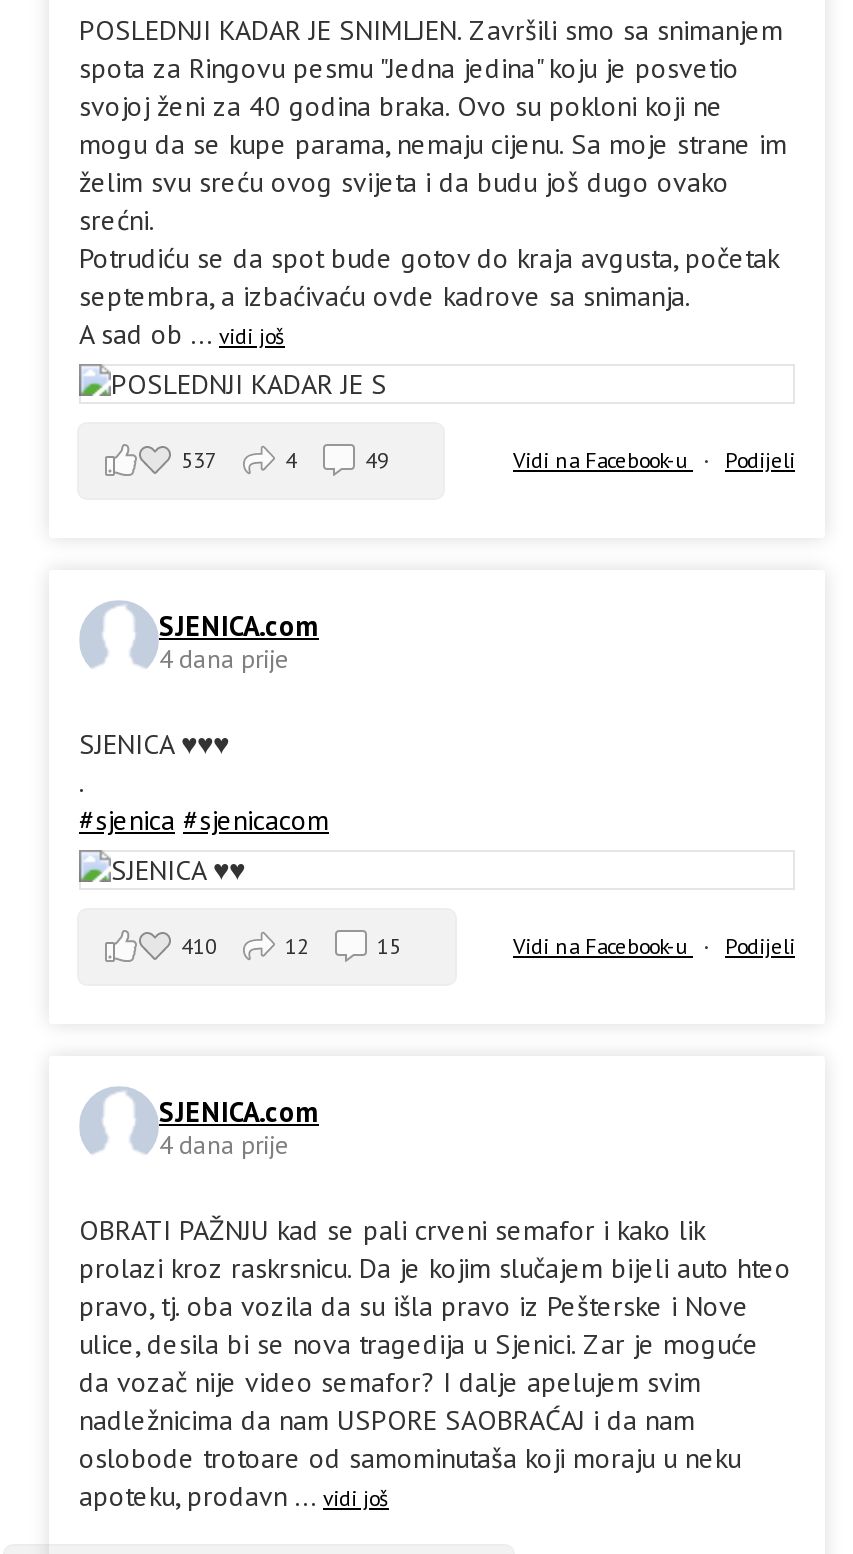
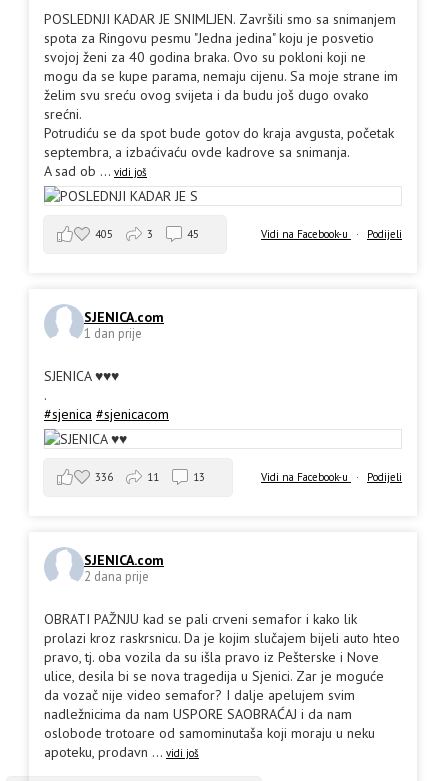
[181,445,217,473] 537 -> [95,227,113,241] 405
[285,445,297,473] 4 -> [147,227,153,241] 3
[365,445,389,473] 49 -> [187,227,199,241] 45
[159,642,289,676] 4 dana prije -> [84,325,142,342] 1 dan prije
[181,931,217,959] 410 -> [95,470,113,484] 336
[285,931,309,959] 12 -> [147,470,159,484] 11
[377,931,401,959] 15 -> [193,470,205,484] 13
[159,1128,289,1162] 4 dana prije -> [84,568,149,585] 2 dana prije

